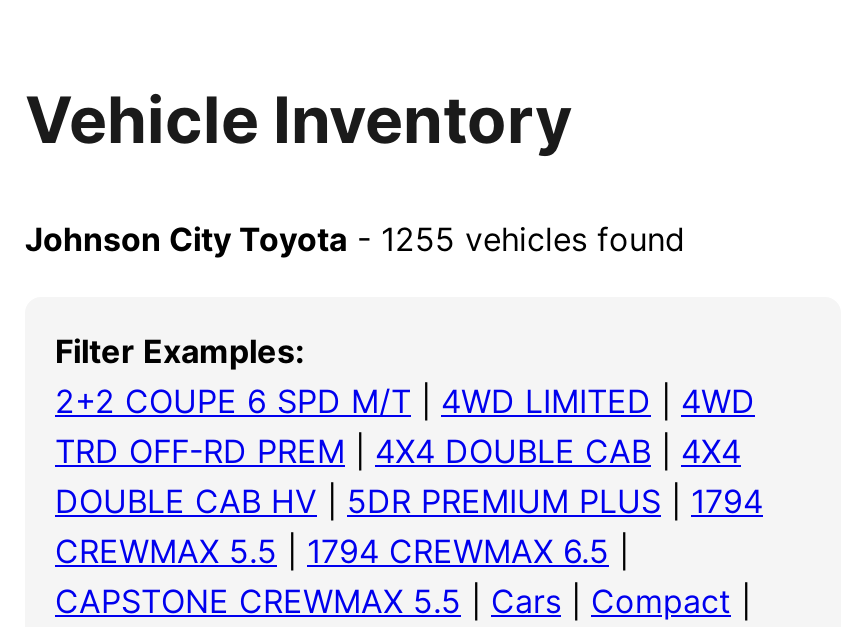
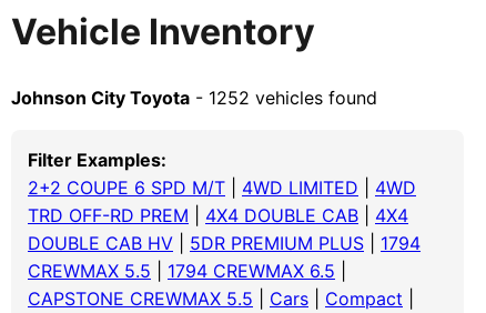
[25,219,685,259] Johnson City Toyota - 1255 vehicles found -> [11,86,377,109] Johnson City Toyota - 1252 vehicles found

